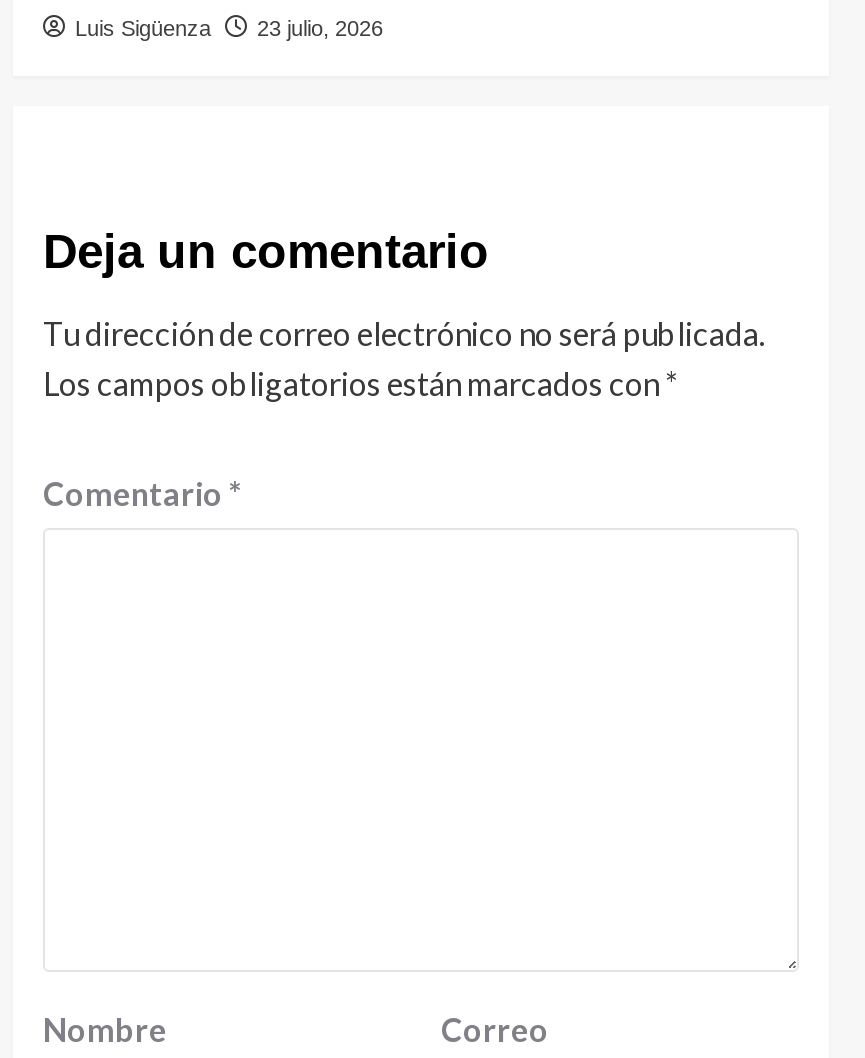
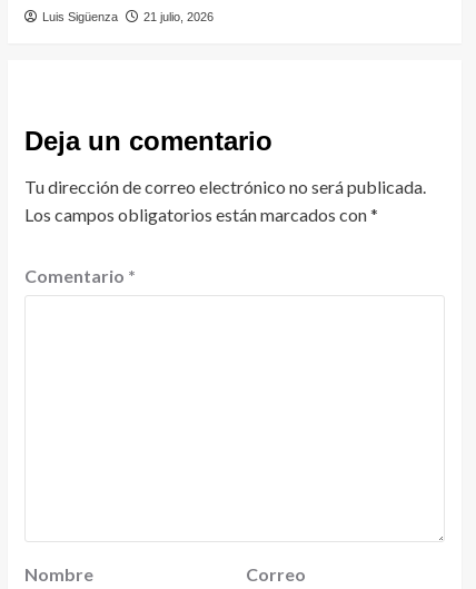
[75,17,383,41] Luis Sigüenza 23 julio, 2026 -> [42,9,214,23] Luis Sigüenza 21 julio, 2026

